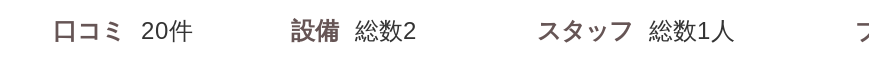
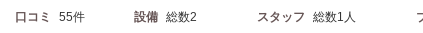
[53,17,193,45] 口コミ 20件 -> [15,10,85,24] 口コミ 55件

